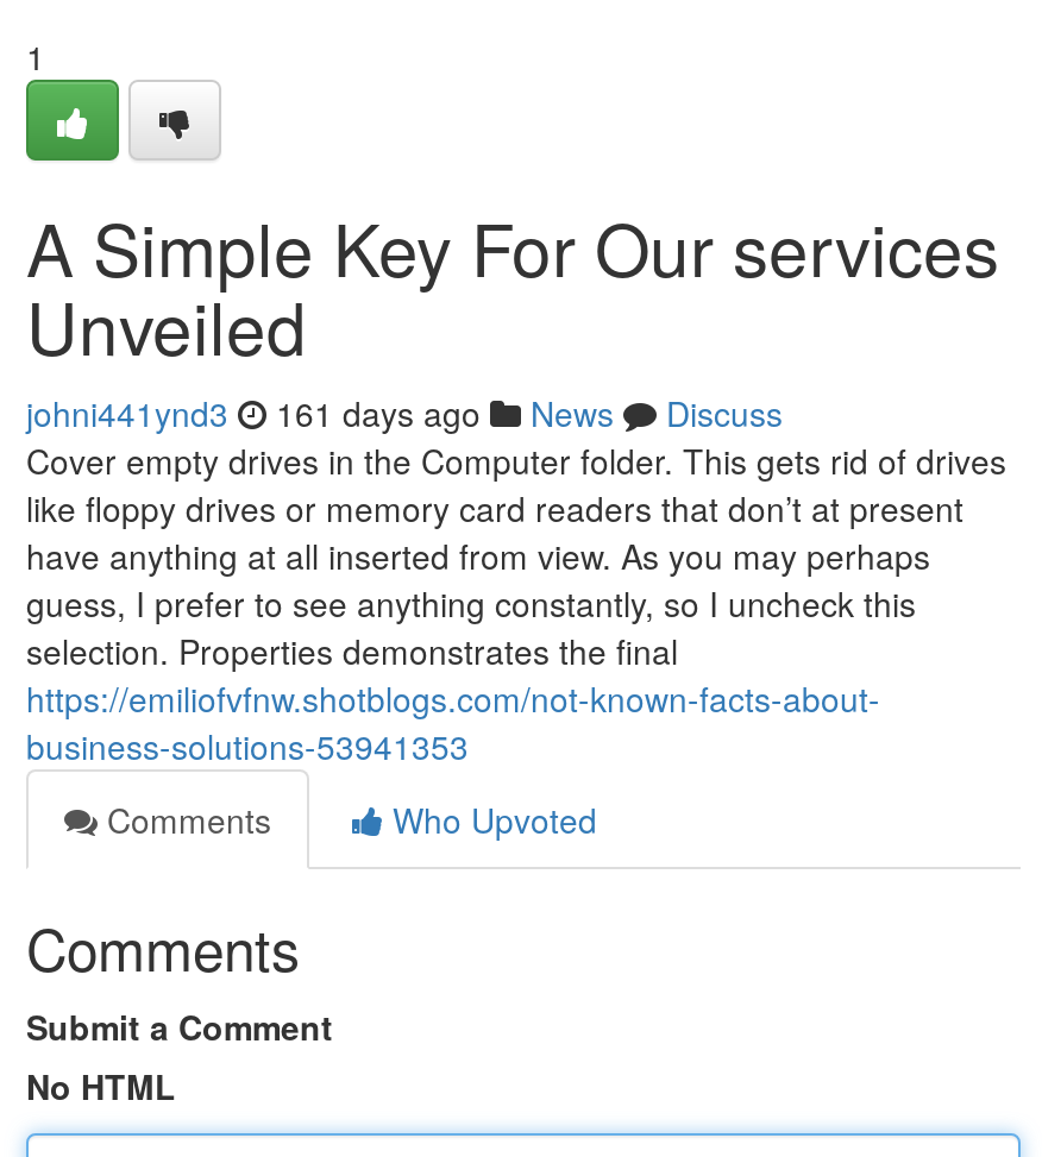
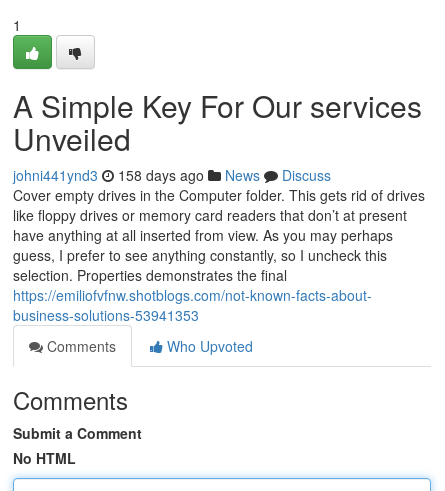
[26,389,783,436] johni441ynd3 161 days ago News Discuss -> [13,165,331,185] johni441ynd3 158 days ago News Discuss

